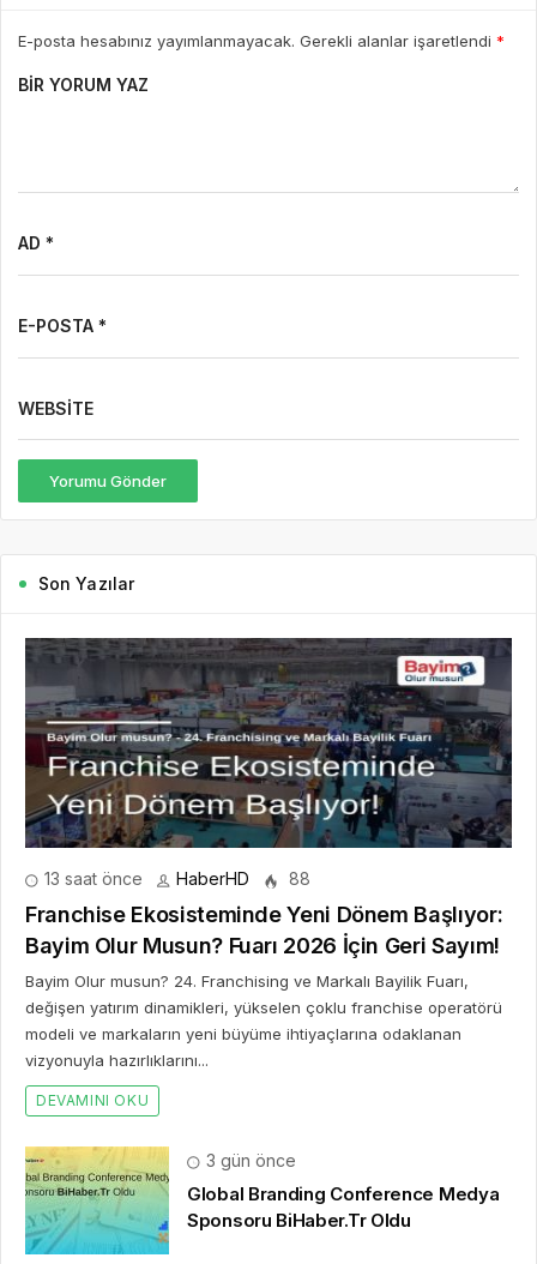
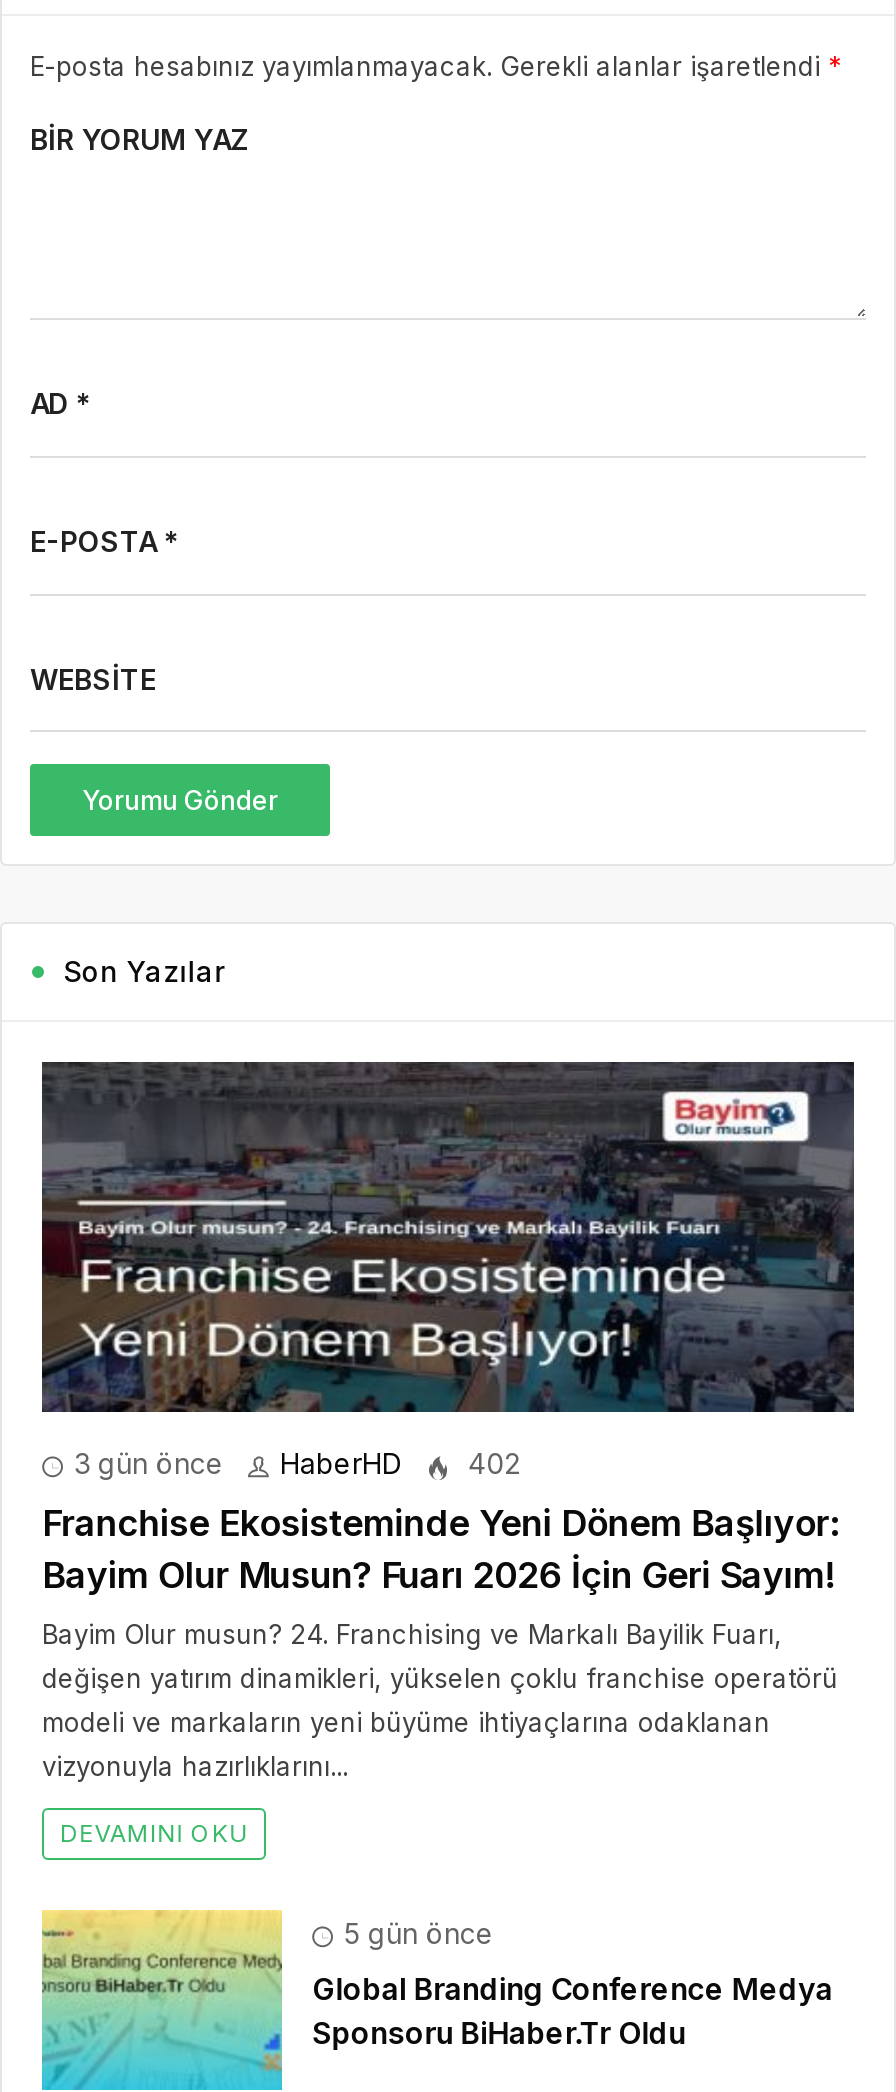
[40,869,143,889] 13 saat önce -> [66,1447,224,1481] 3 gün önce
[284,869,310,889] 88 -> [460,1447,520,1481] 402
[201,1151,296,1171] 3 gün önce -> [336,1917,494,1951] 5 gün önce

